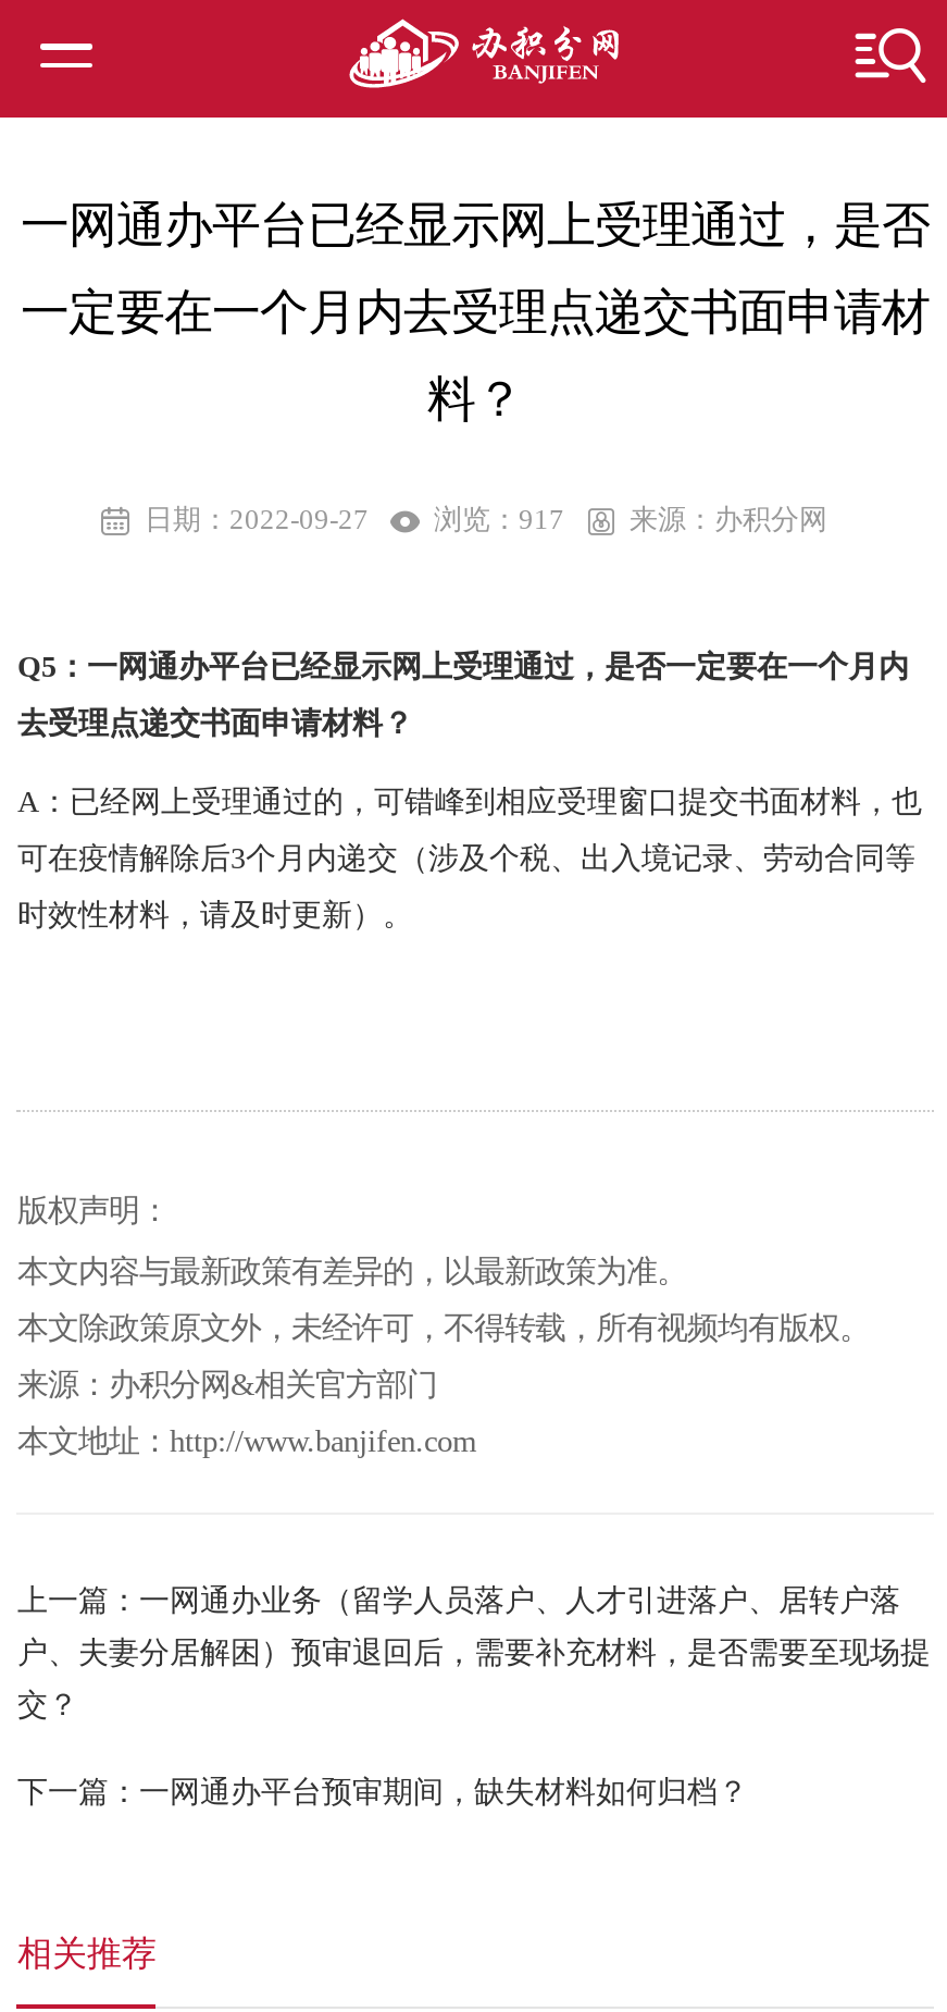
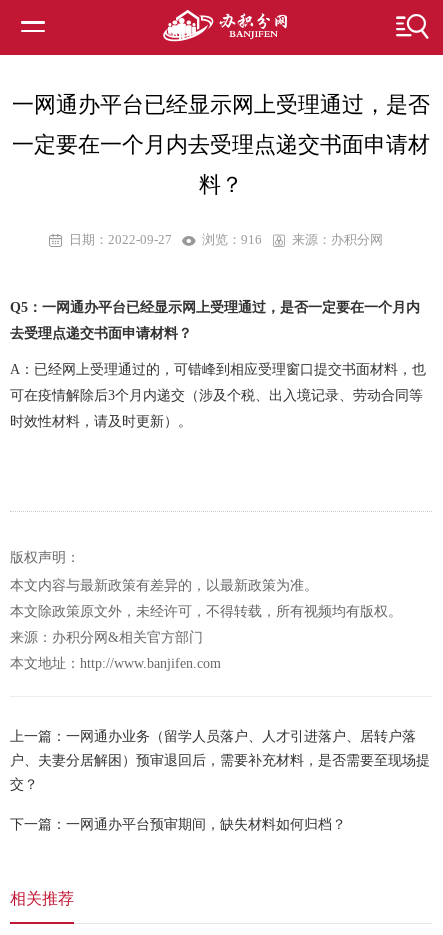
[434,506,564,536] 浏览：917 -> [202,233,262,247] 浏览：916

